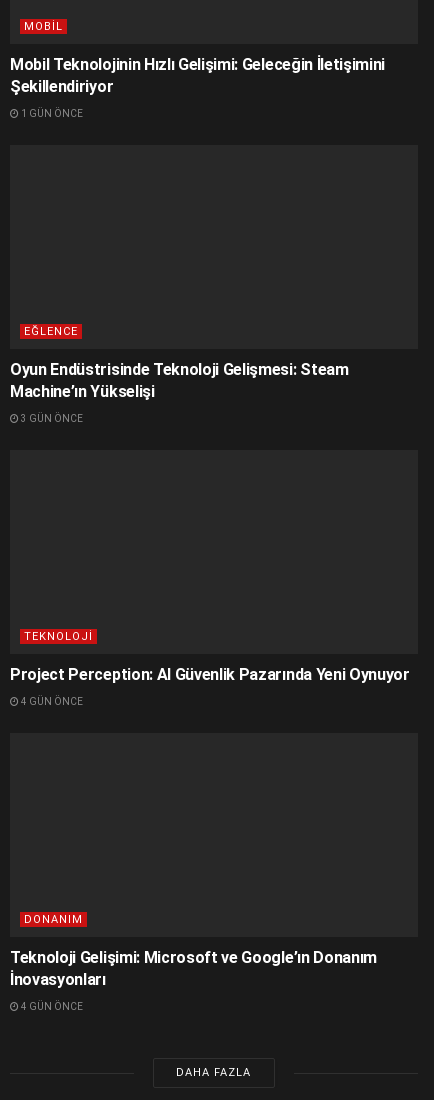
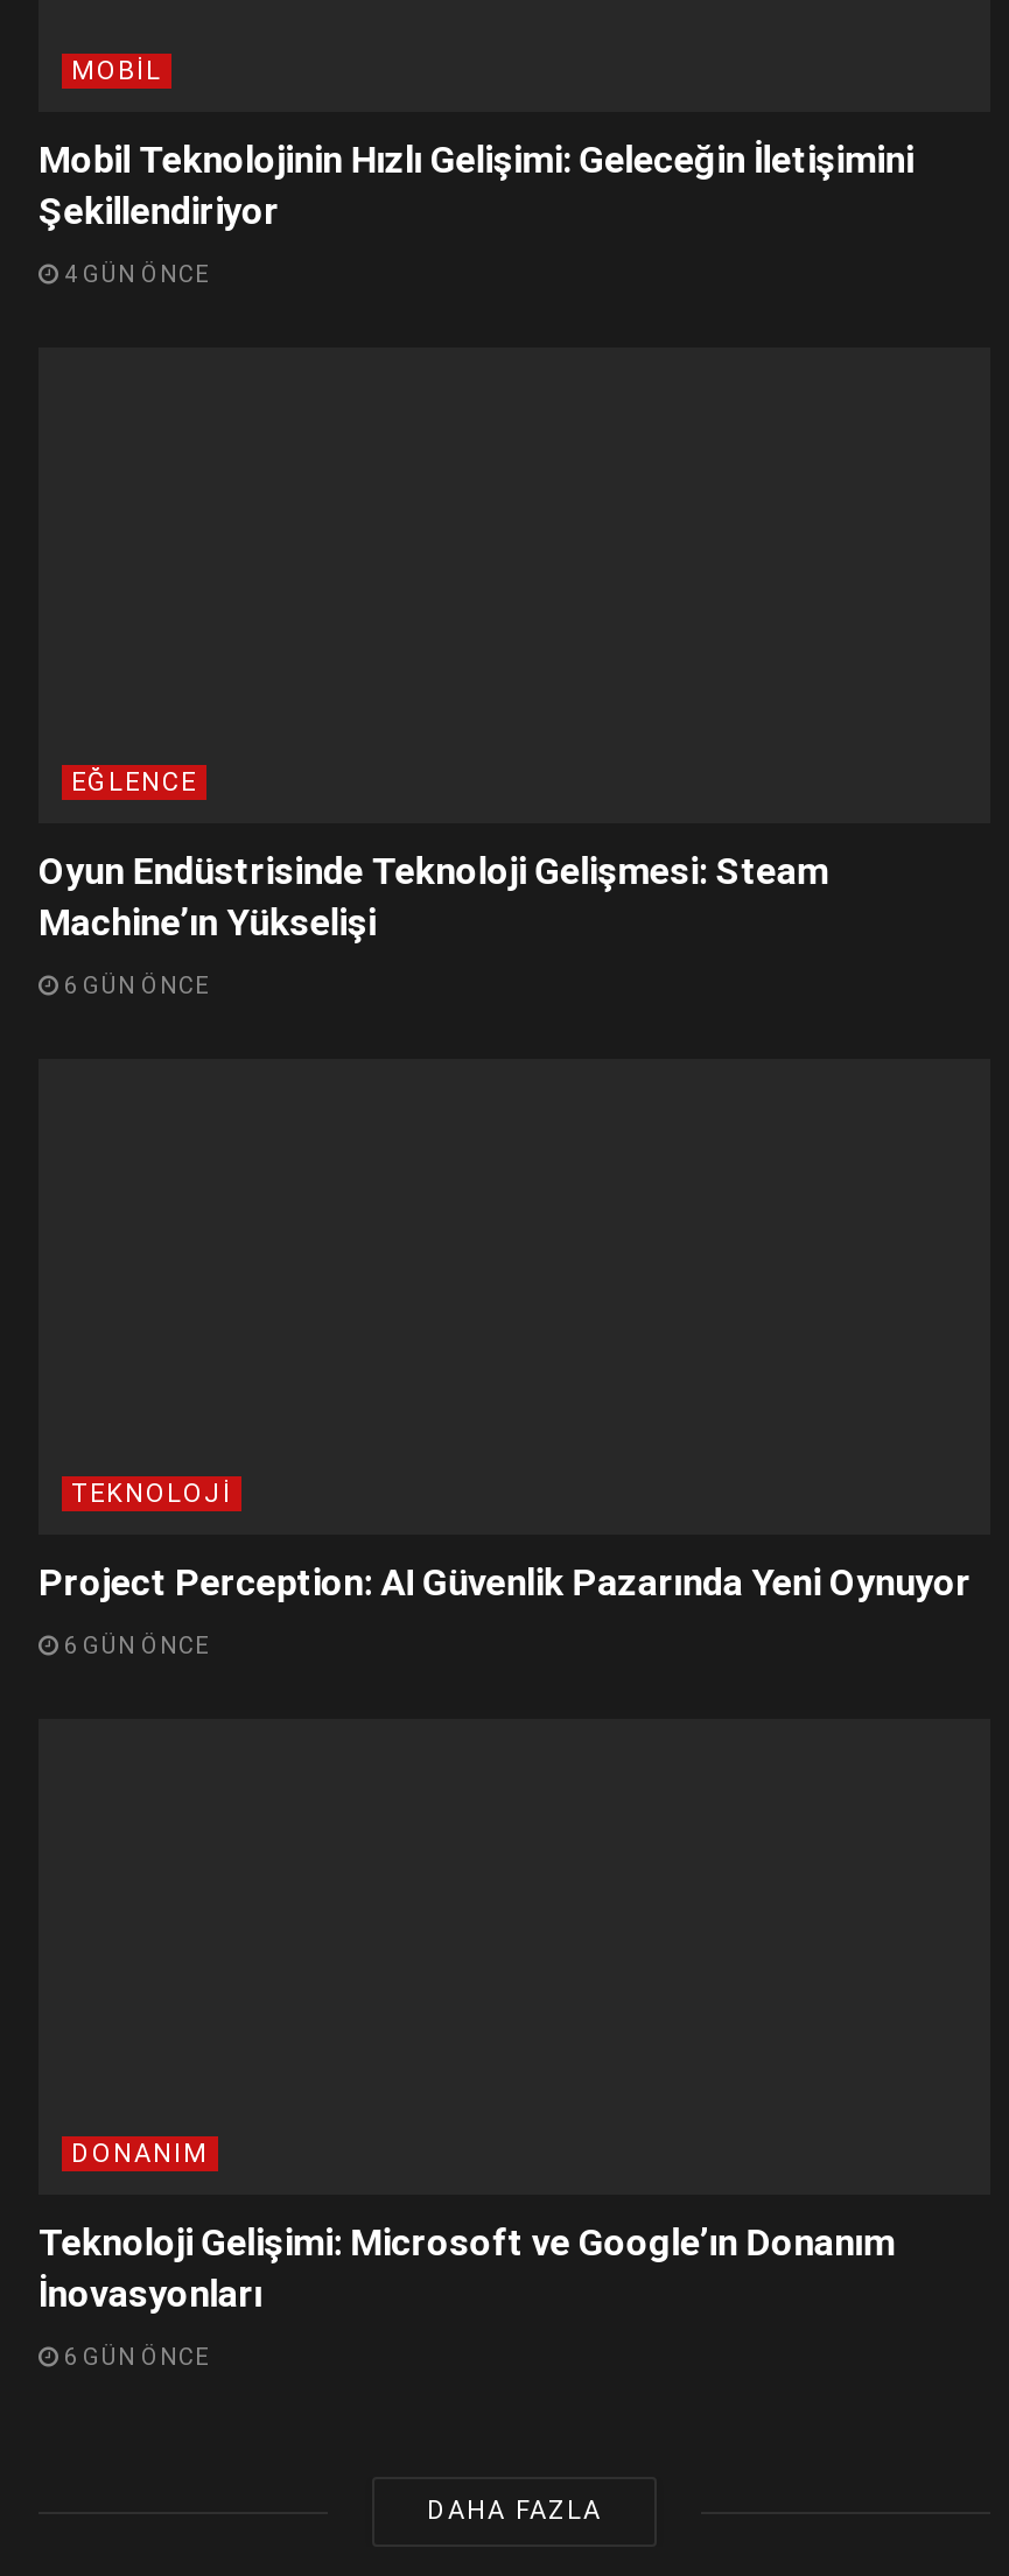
[19,108,83,119] 1 GÜN ÖNCE -> [59,261,209,287] 4 GÜN ÖNCE
[19,413,83,424] 3 GÜN ÖNCE -> [59,973,209,998] 6 GÜN ÖNCE
[19,696,83,707] 4 GÜN ÖNCE -> [59,1633,209,1658] 6 GÜN ÖNCE
[19,1001,83,1012] 4 GÜN ÖNCE -> [59,2344,209,2370] 6 GÜN ÖNCE

